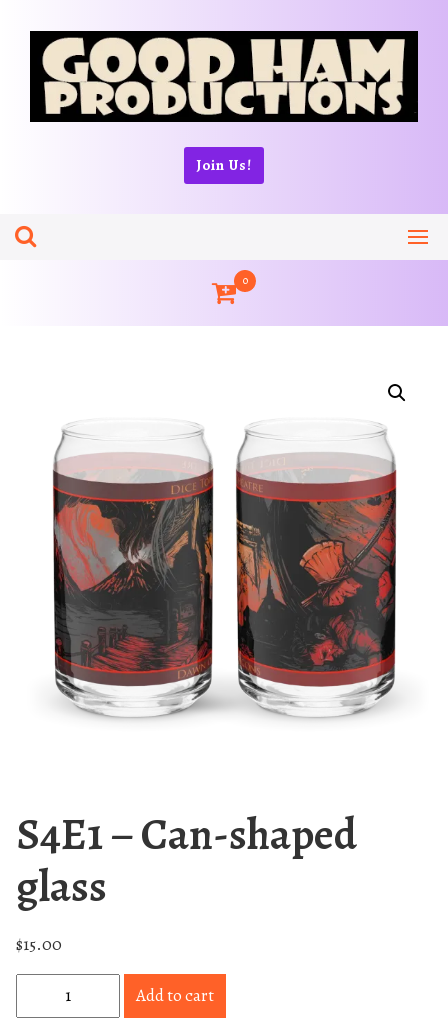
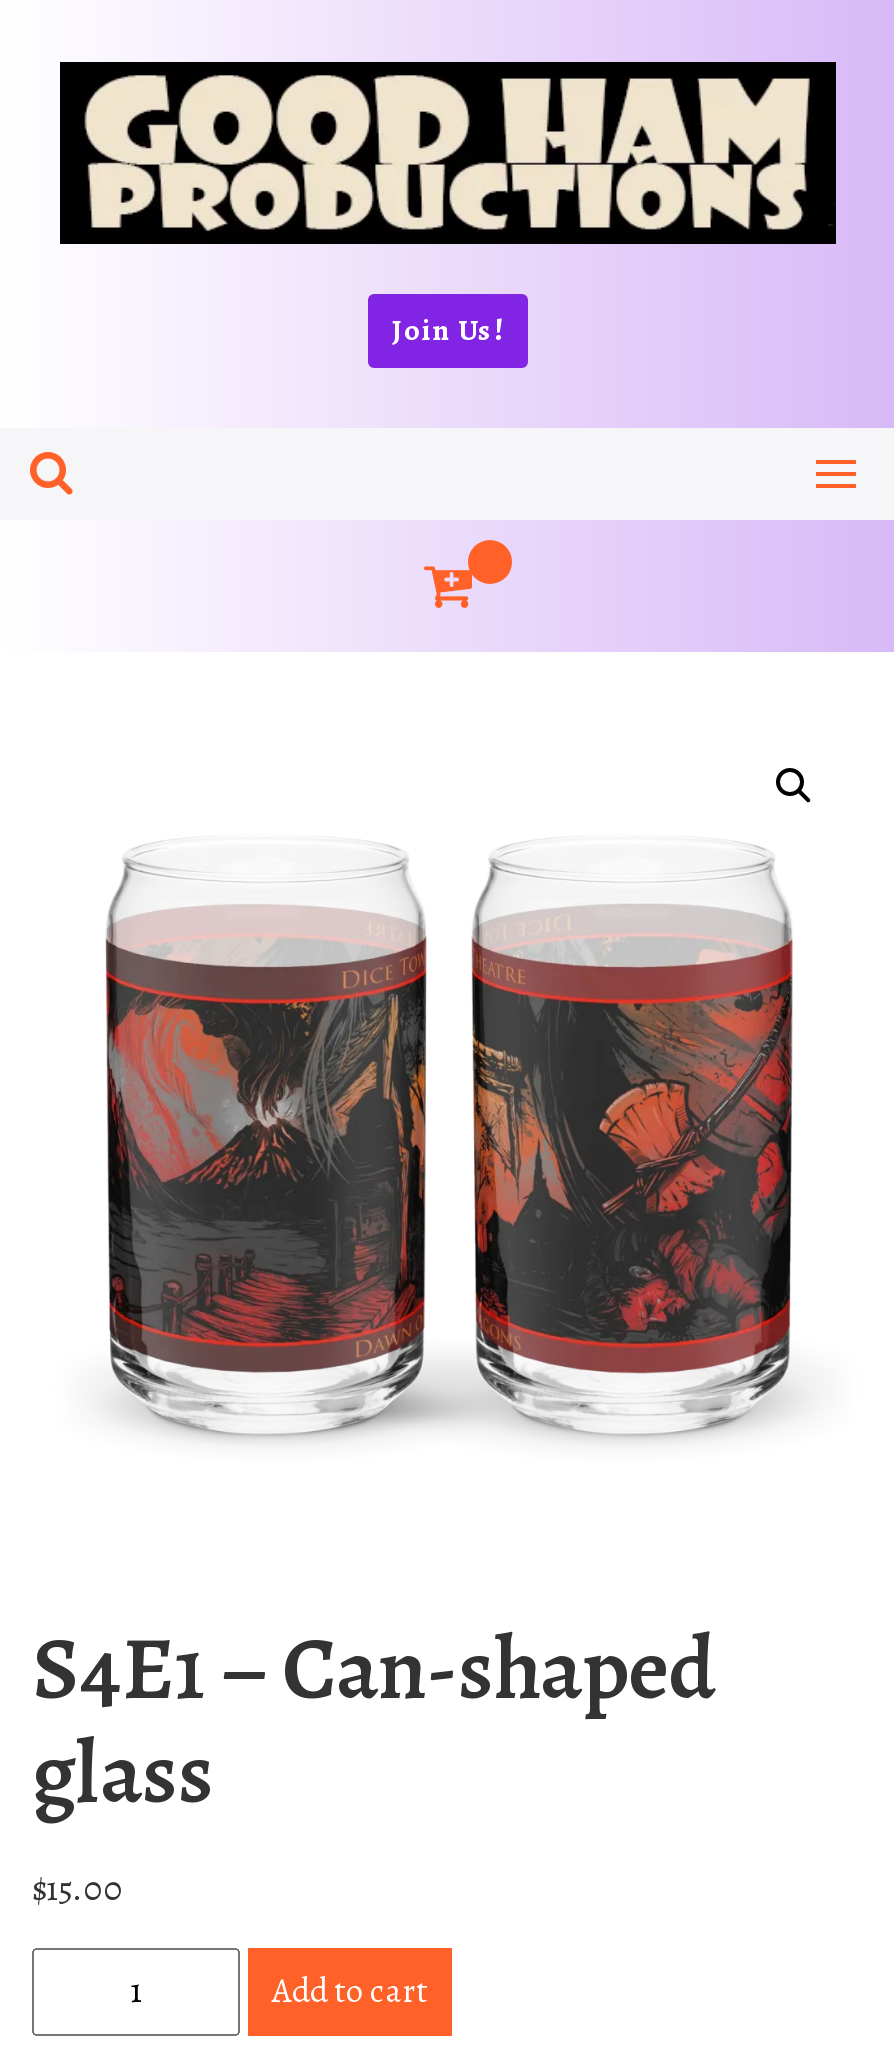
[242,273,247,288] 0 -> none

